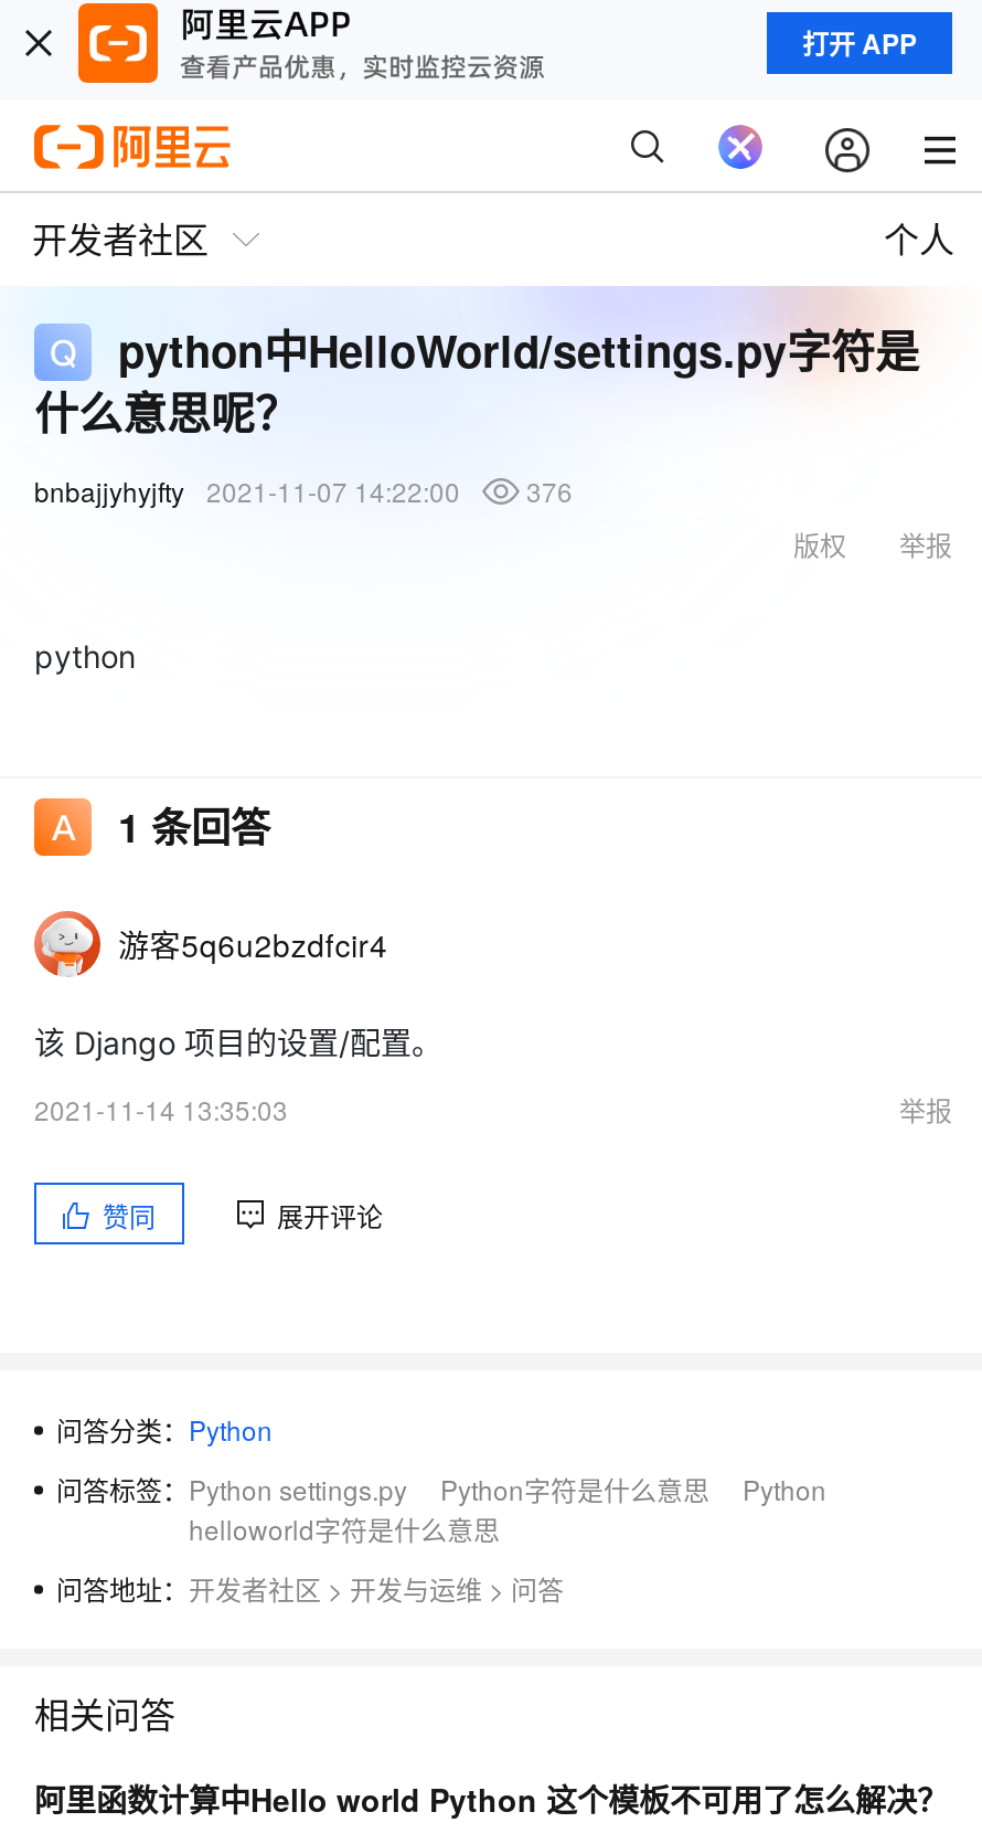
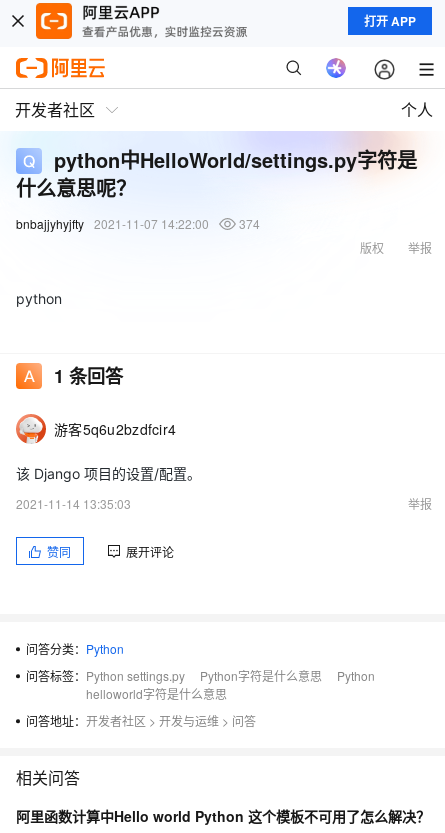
[34,472,573,509] bnbajjyhyjfty 2021-11-07 14:22:00 376 -> [16,215,260,232] bnbajjyhyjfty 2021-11-07 14:22:00 374

